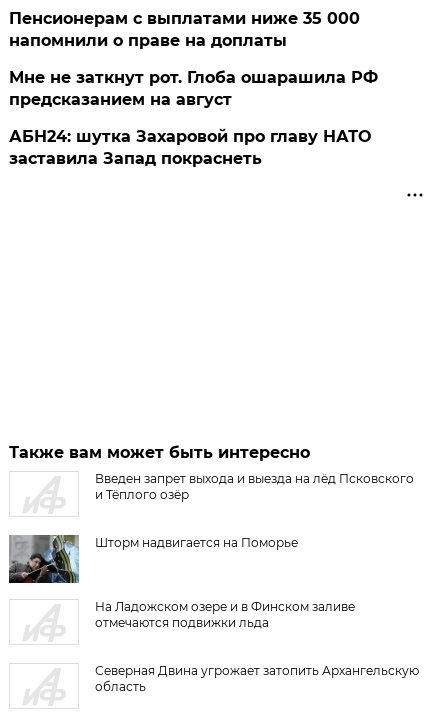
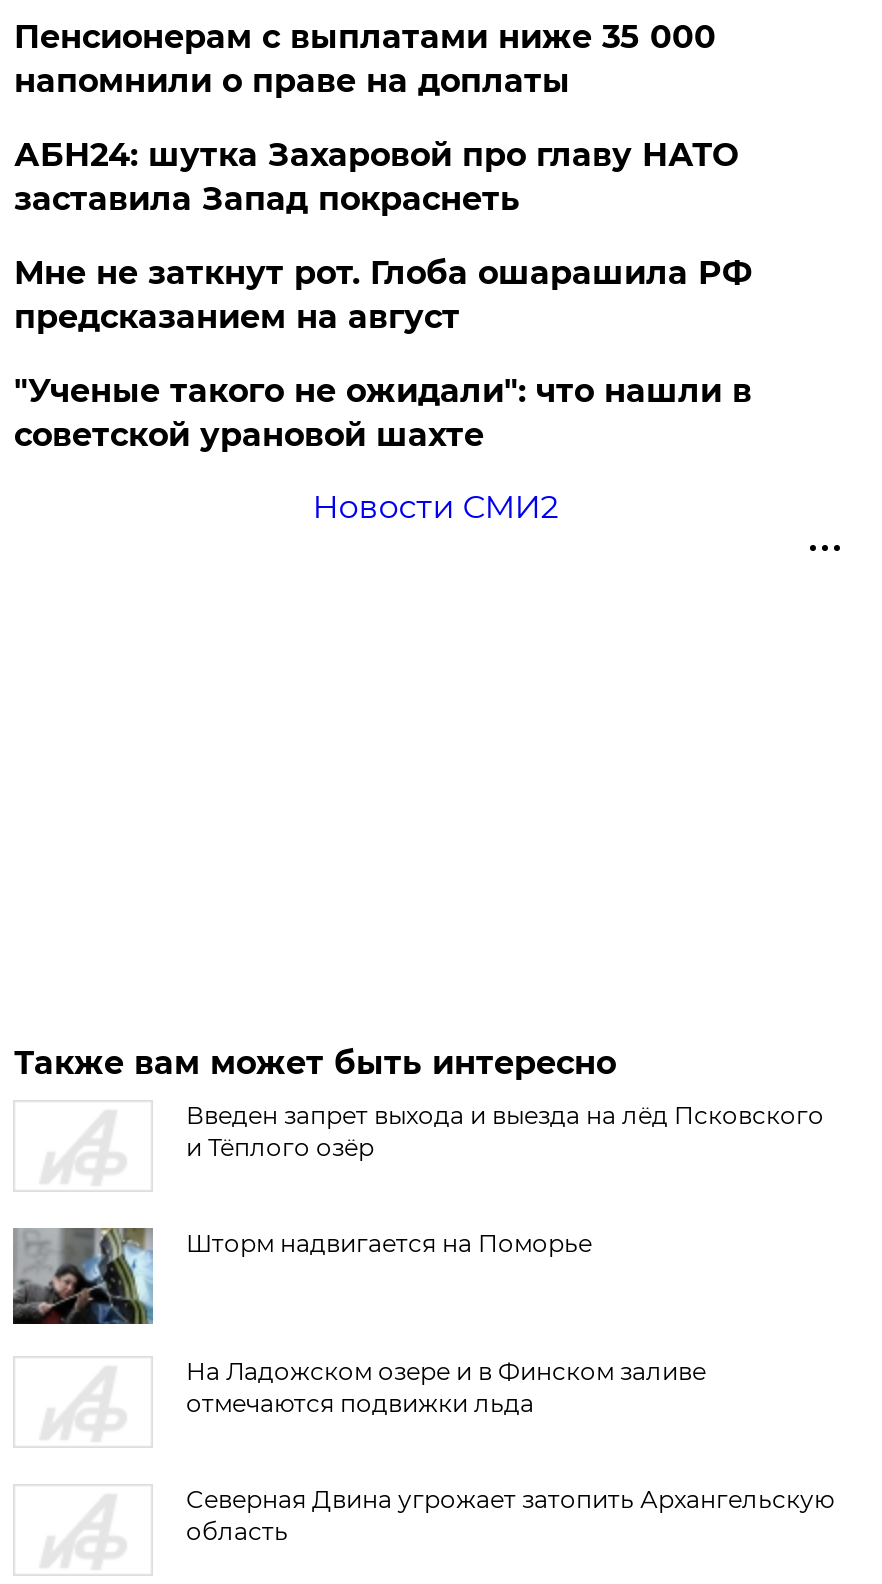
none -> [14,372,752,526] "Ученые такого не ожидали": что нашли в | советской урановой шахте | Новости СМИ2
moved [9,127,371,168] -> [14,136,738,218]: АБН24: шутка Захаровой про главу НАТО | заставила Запад покраснеть

